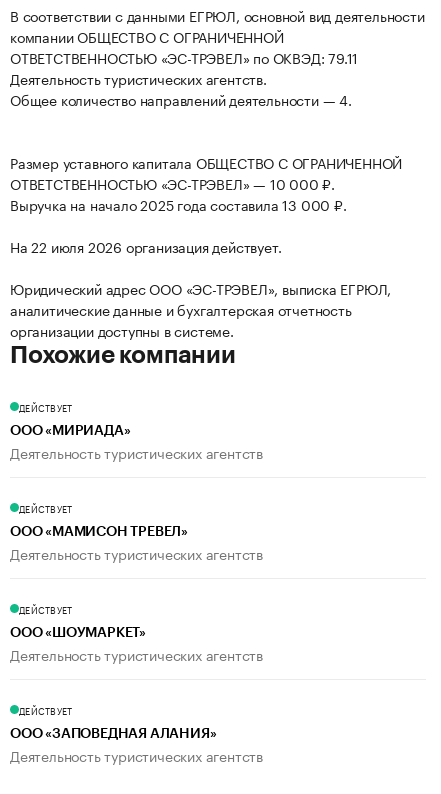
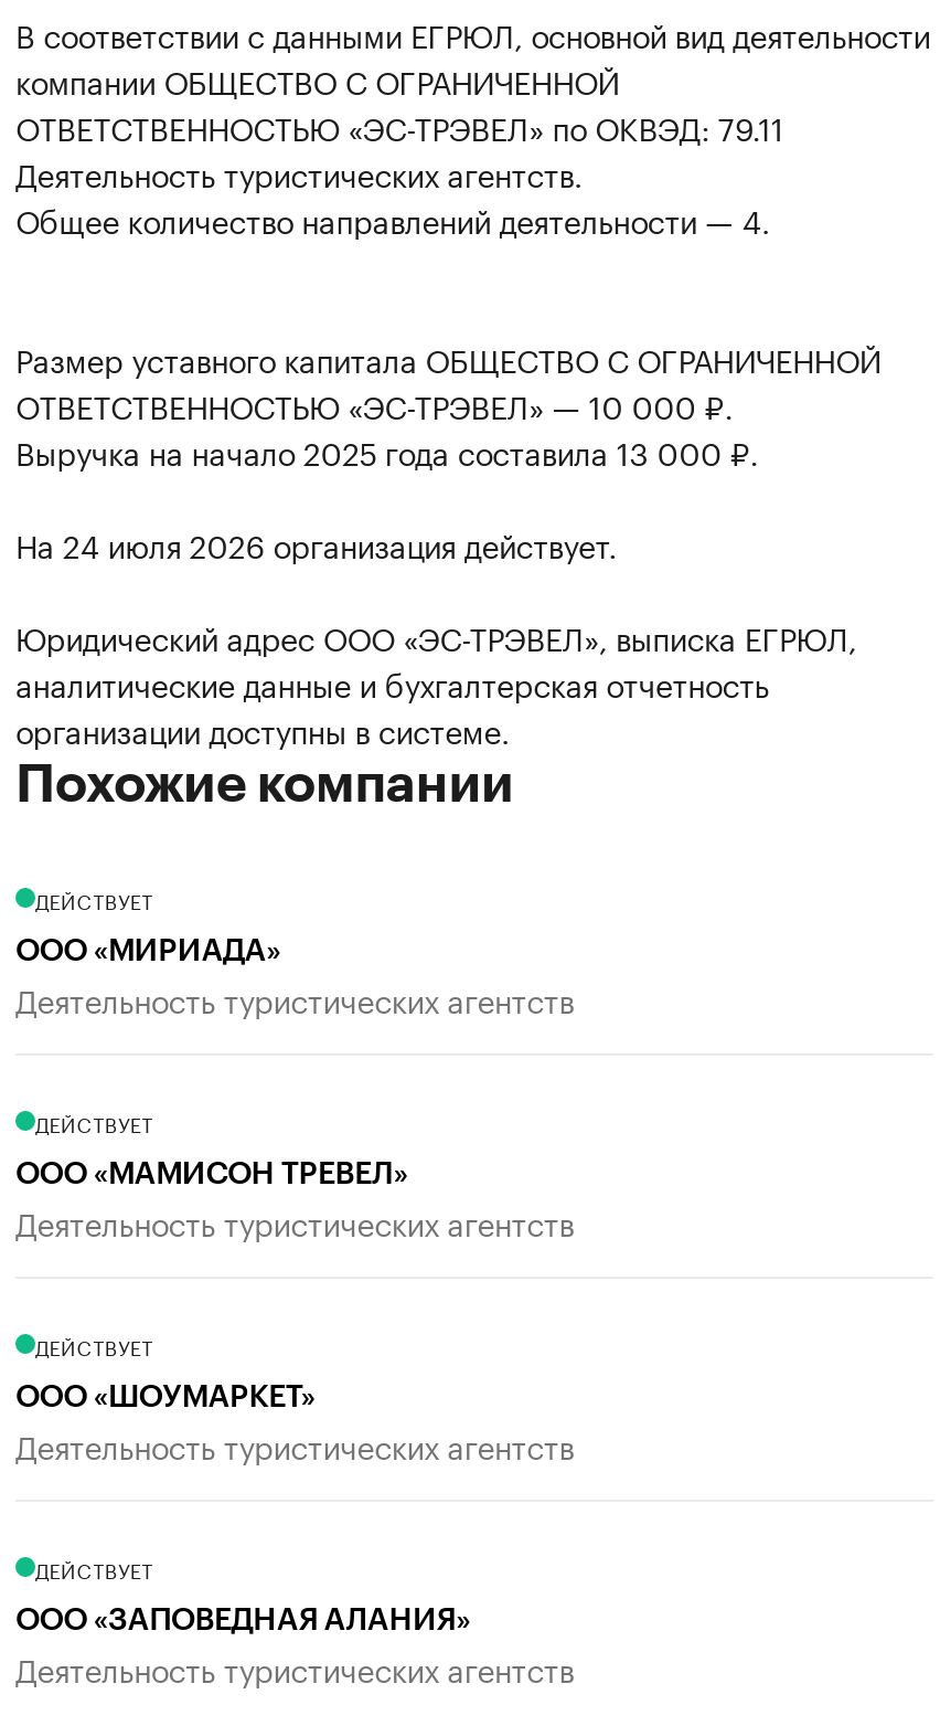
[10,235,281,257] На 22 июля 2026 организация действует. -> [15,520,617,568] На 24 июля 2026 организация действует.

